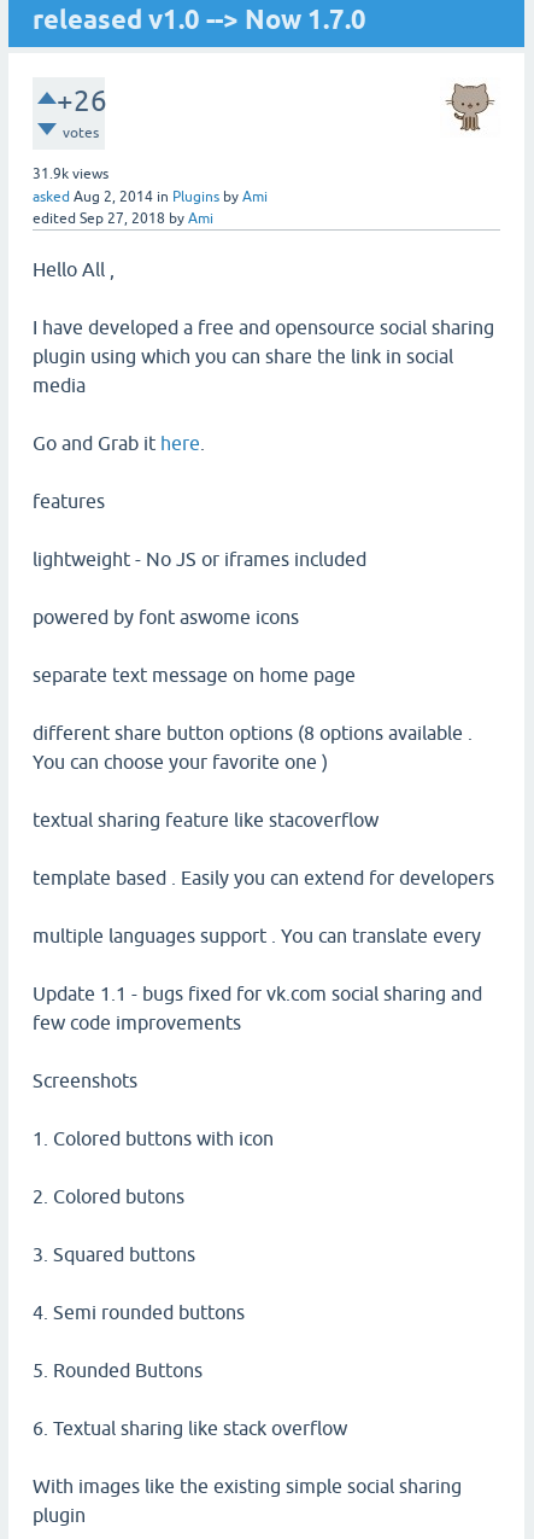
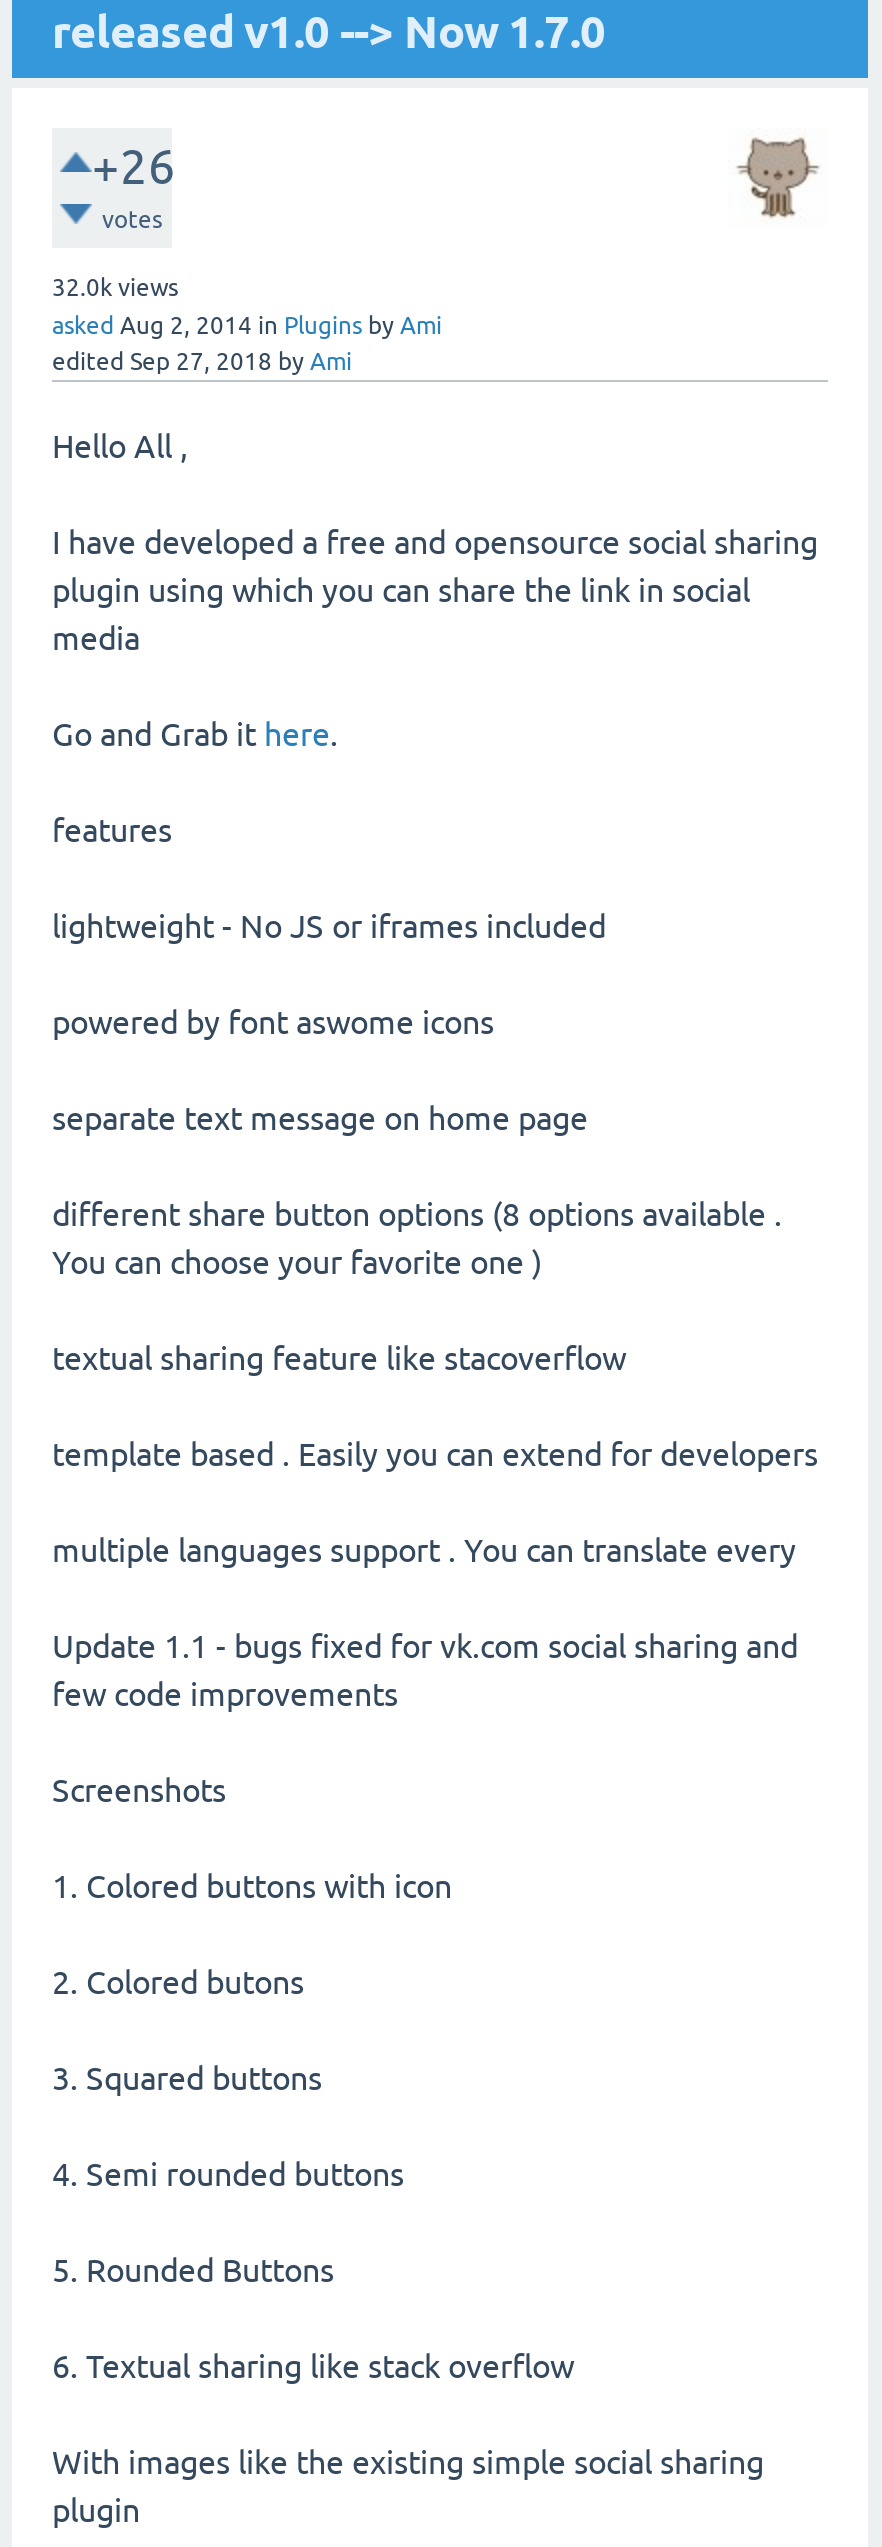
[33,165,108,182] 31.9k views -> [52,274,178,302] 32.0k views

